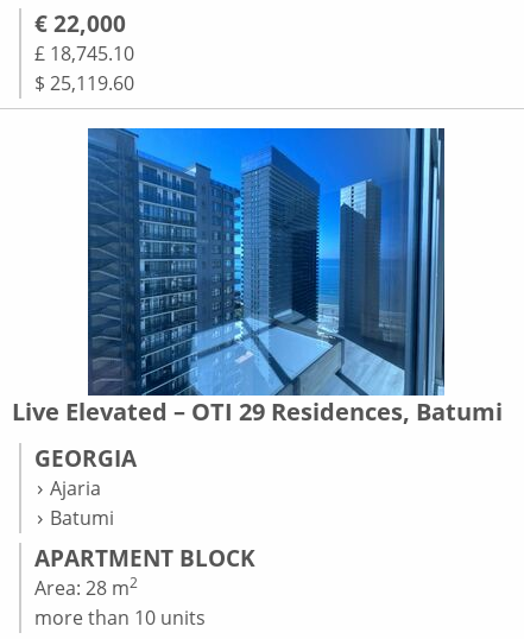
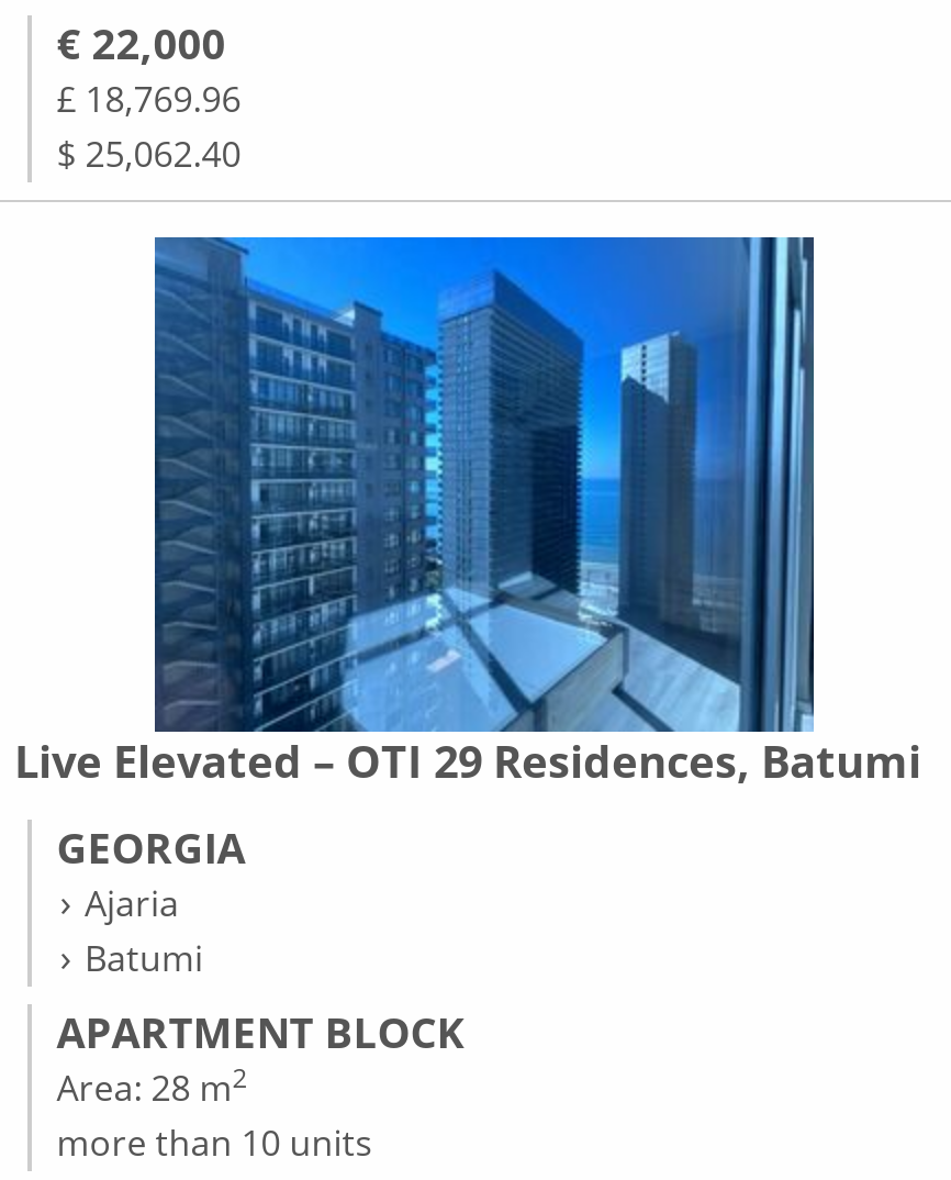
[35,40,135,66] £ 18,745.10 -> [56,74,241,123] £ 18,769.96
[35,70,135,96] $ 25,119.60 -> [56,129,241,178] $ 25,062.40

